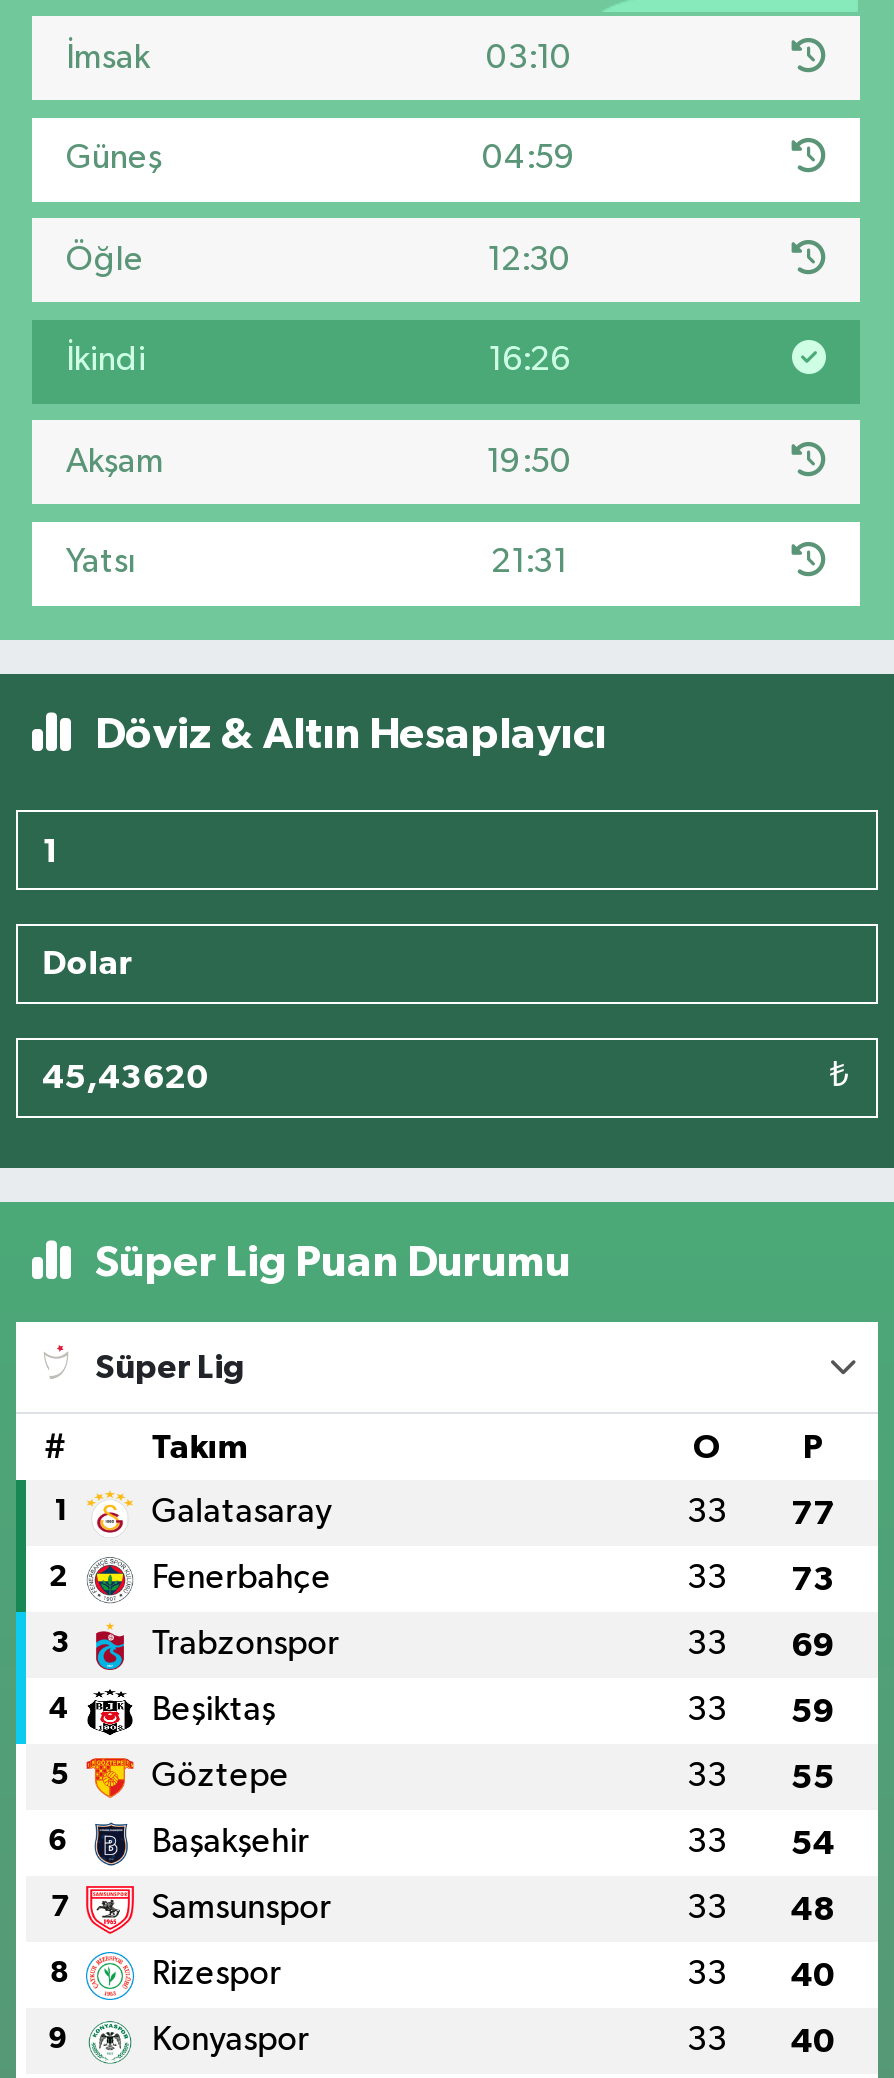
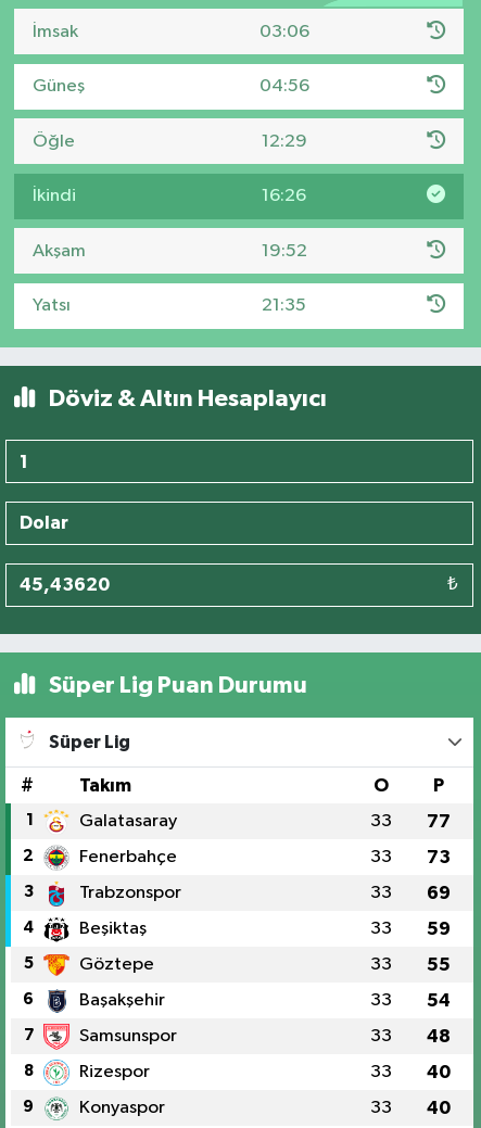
[486,42,572,76] 03:10 -> [259,23,309,41] 03:06
[482,143,576,177] 04:59 -> [259,77,309,96] 04:56
[487,244,571,278] 12:30 -> [261,132,307,151] 12:29
[486,446,572,480] 19:50 -> [261,242,307,260] 19:52
[491,547,567,581] 21:31 -> [262,297,306,315] 21:35

